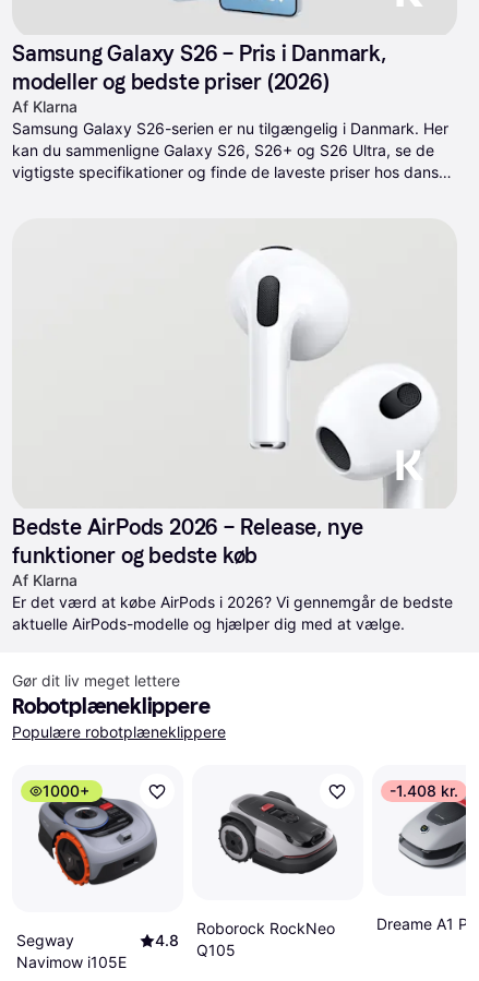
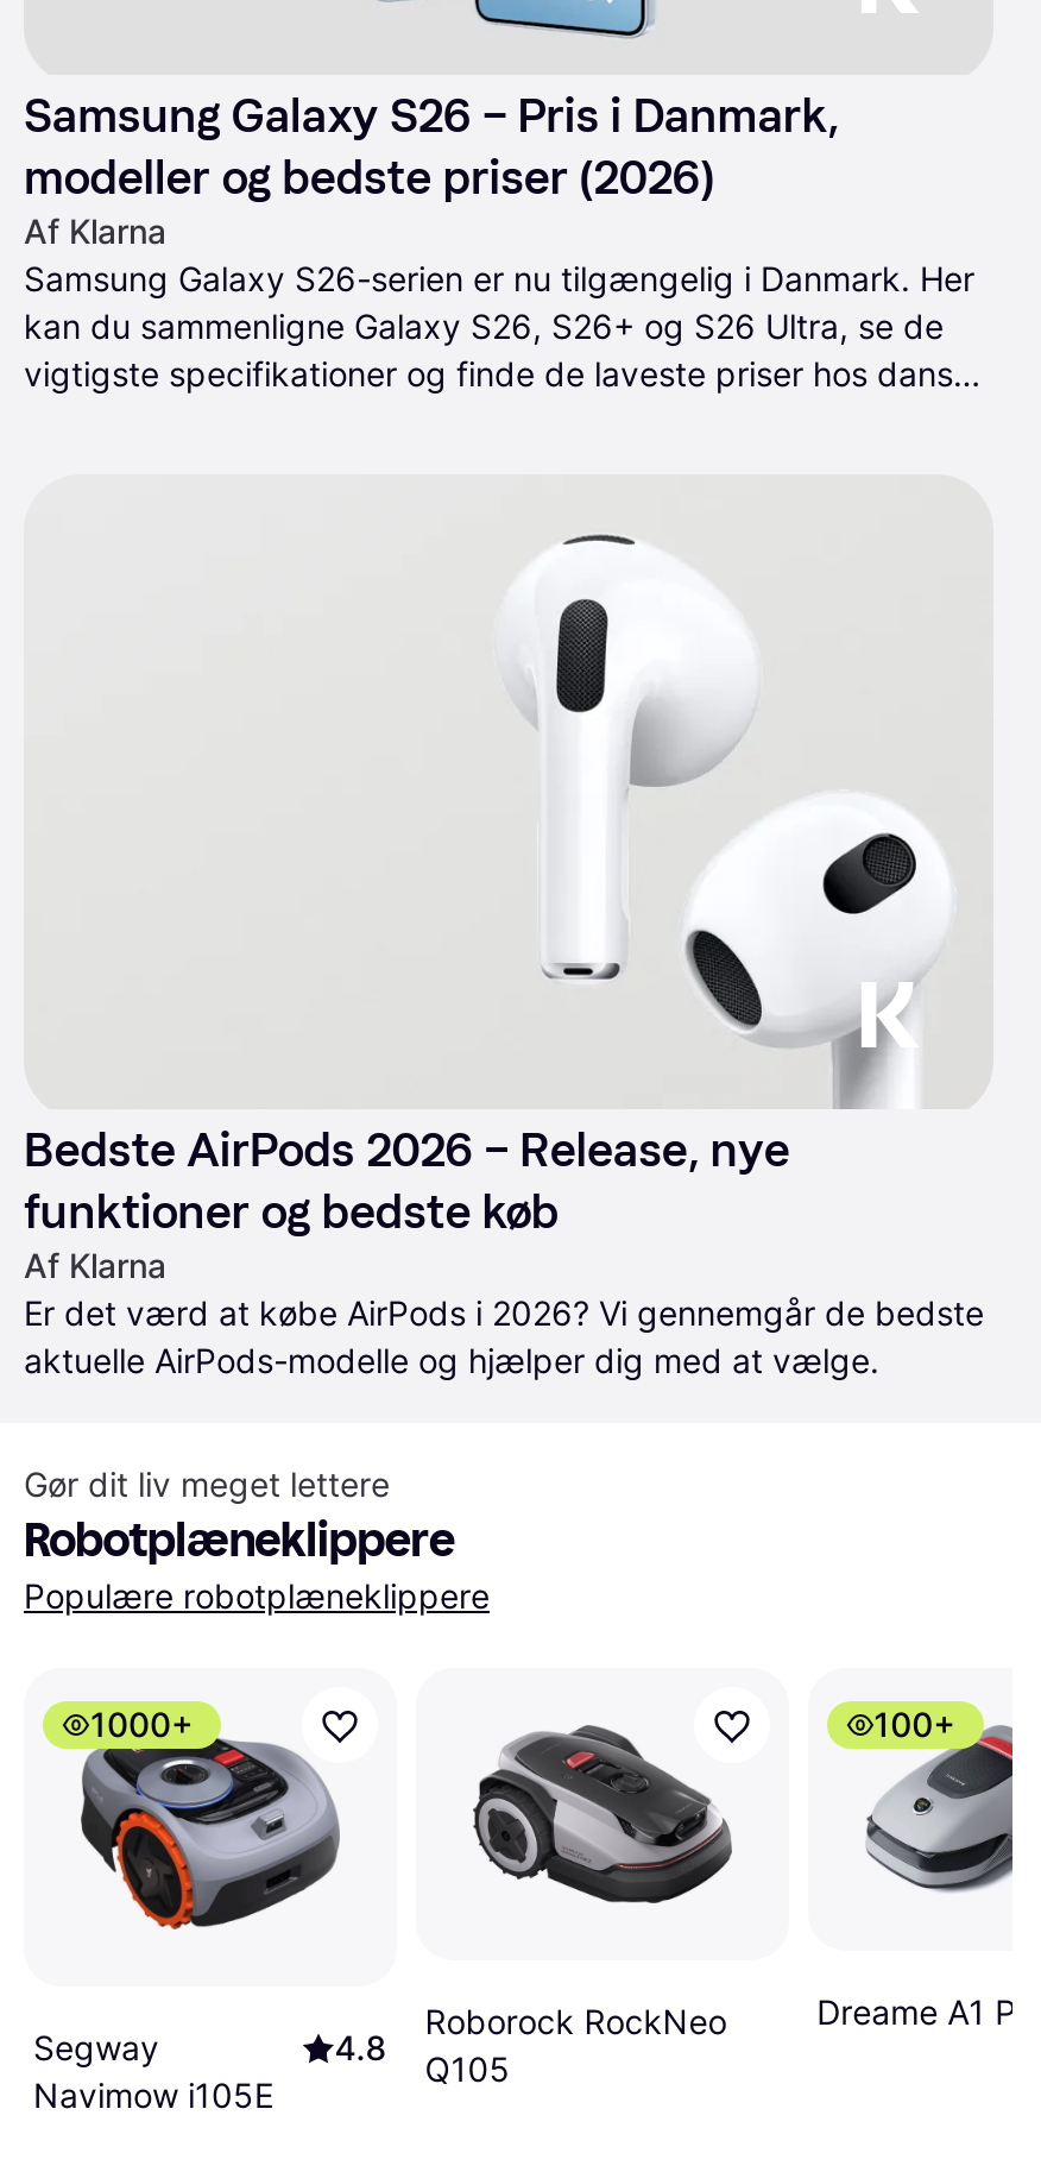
[389,782,458,800] -1.408 kr. -> [874,1702,954,1743] 100+

